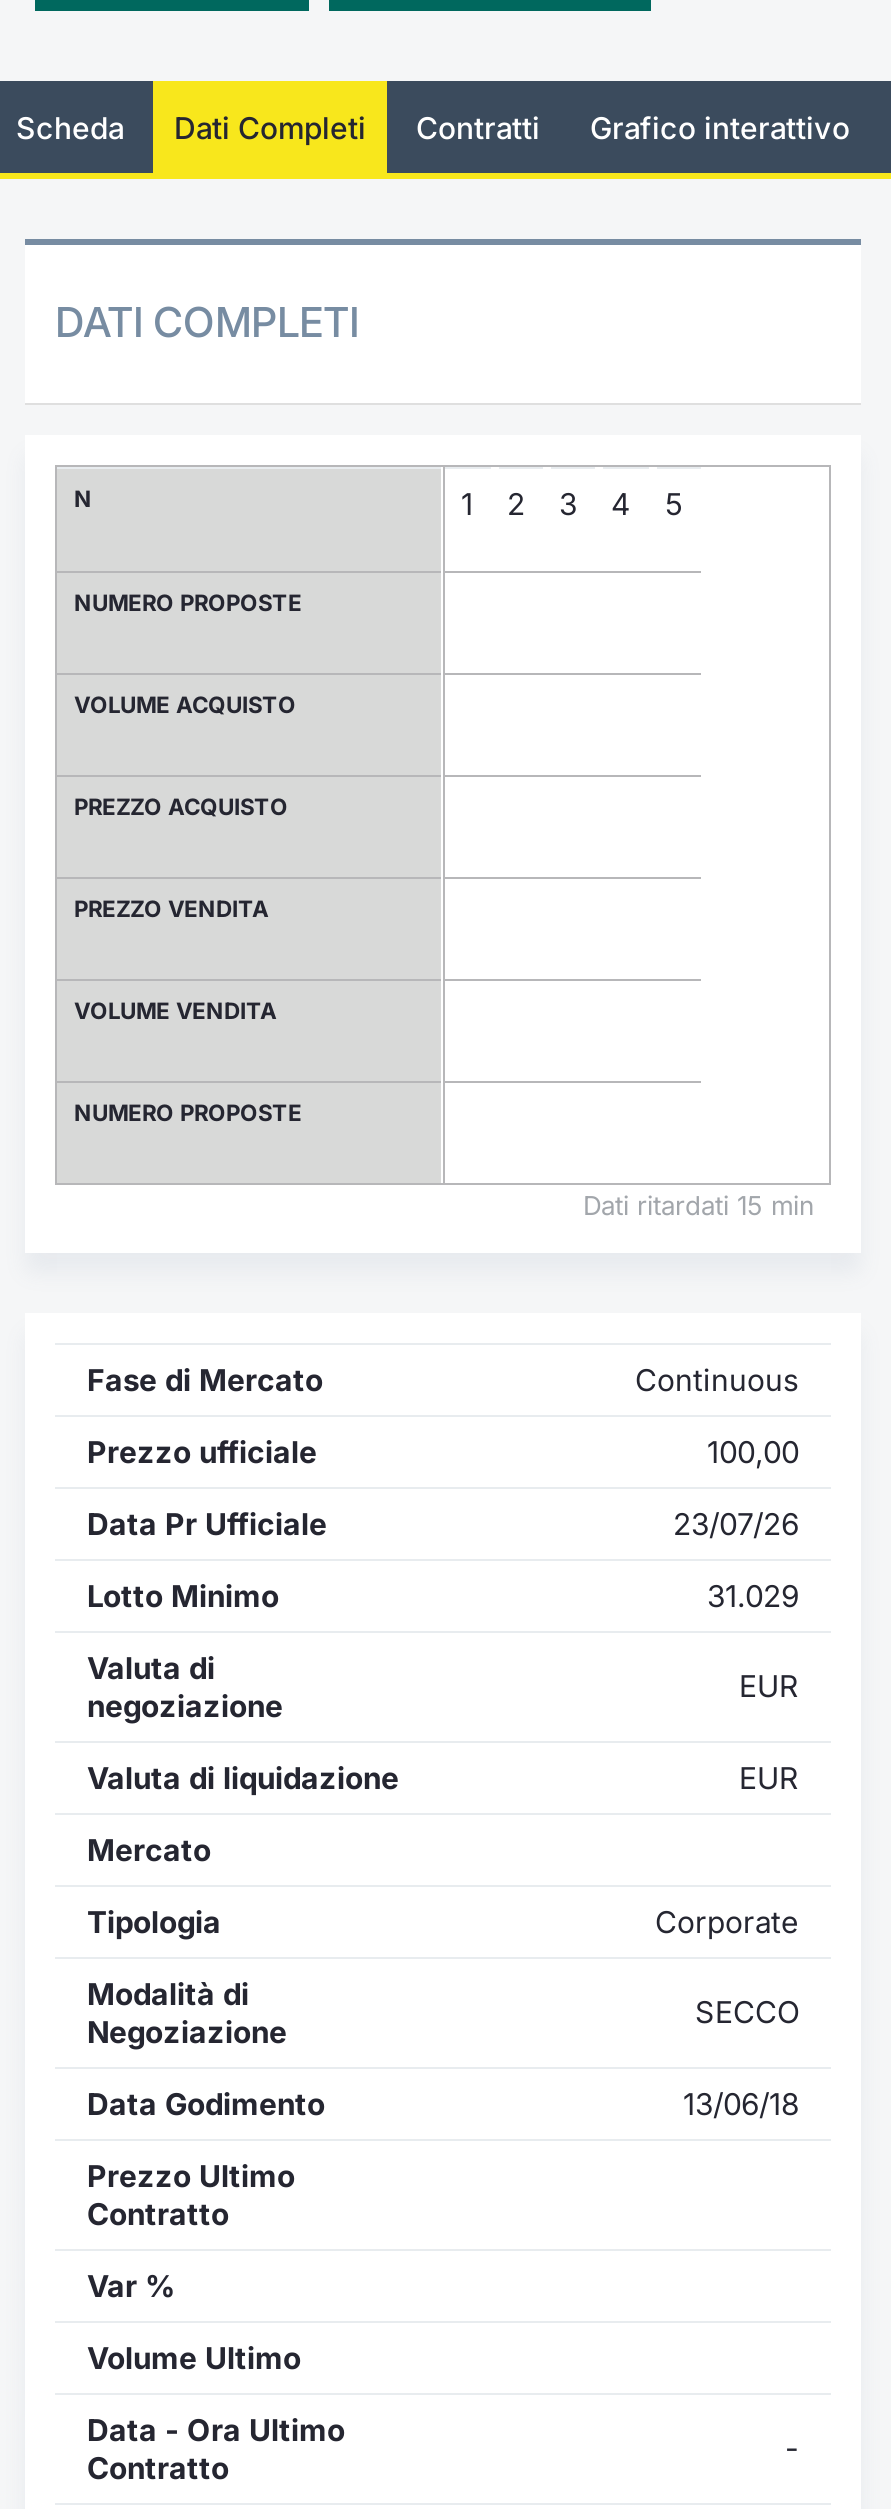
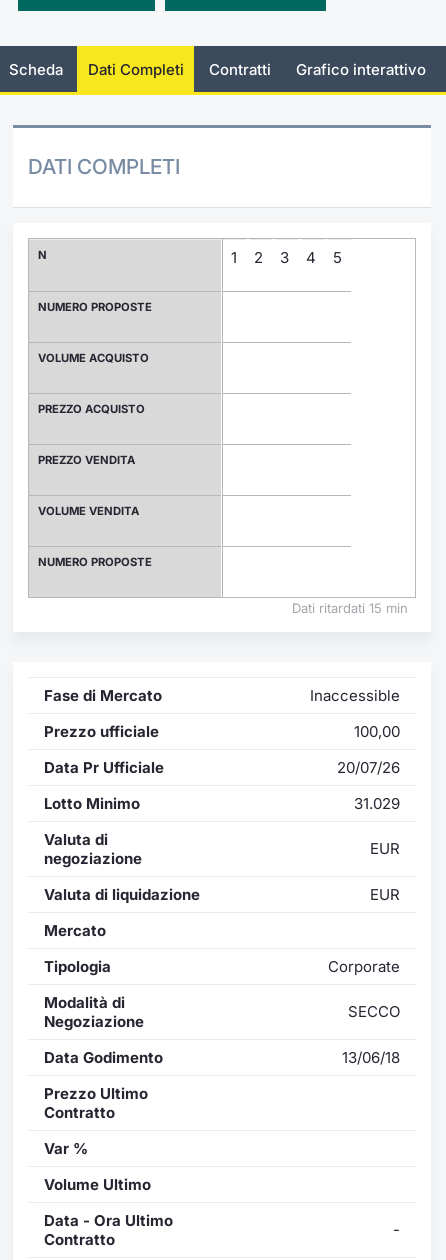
[635,1360,799,1398] Continuous -> [310,685,400,704] Inaccessible
[673,1504,799,1542] 23/07/26 -> [337,757,400,776] 20/07/26

